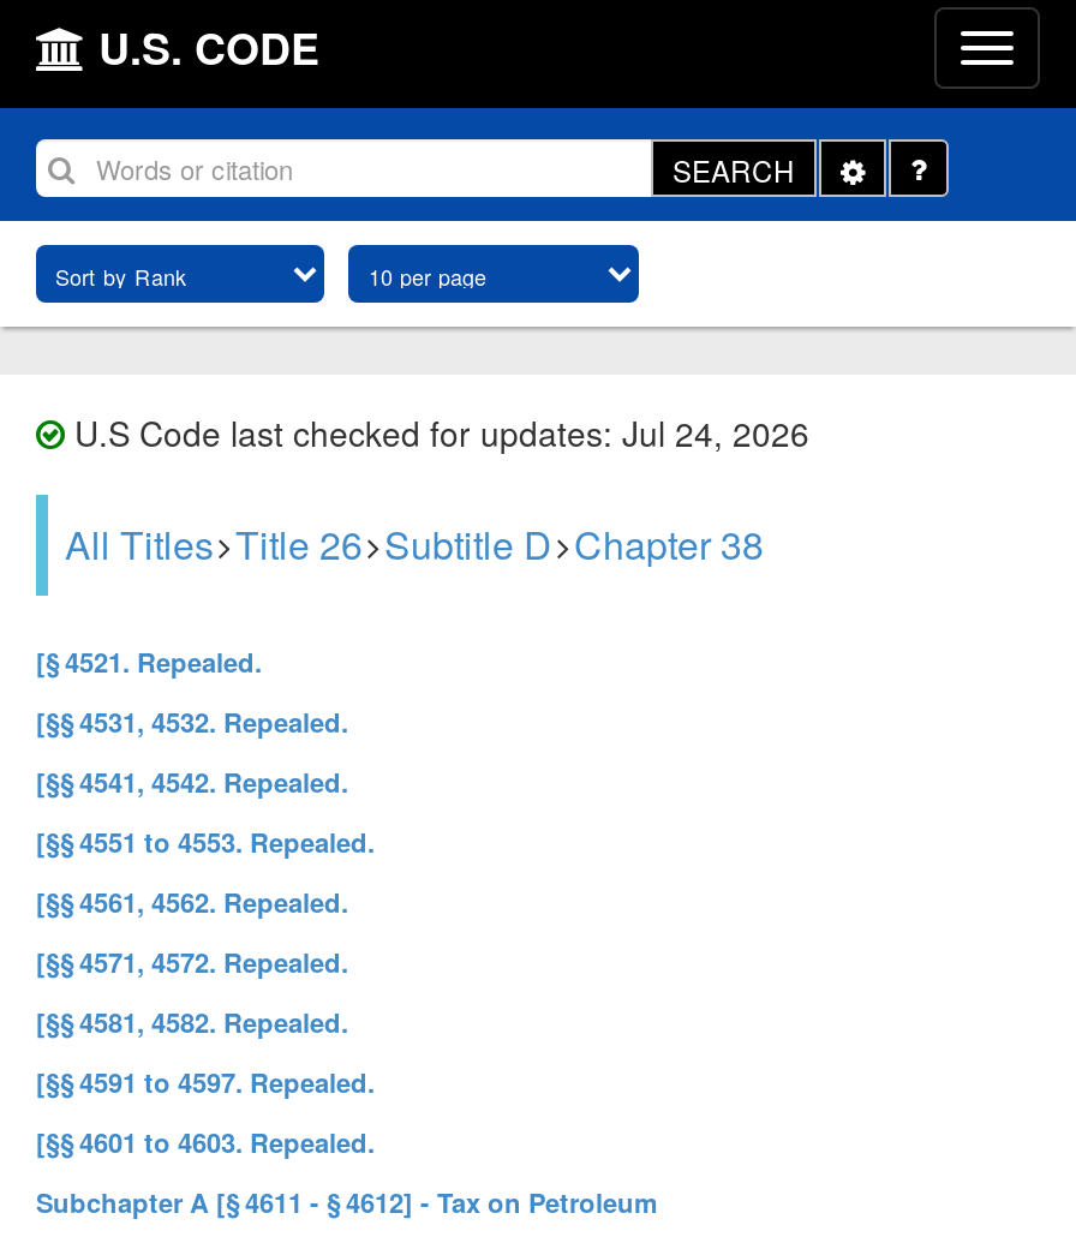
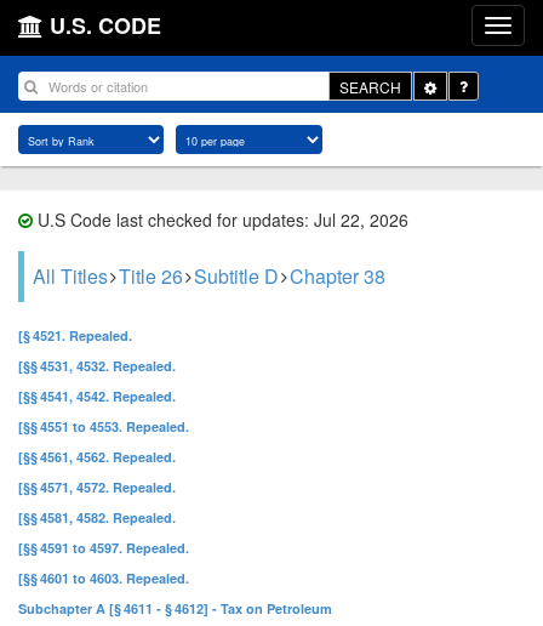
[65,408,809,456] U.S Code last checked for updates: Jul 24, 2026 -> [33,207,408,232] U.S Code last checked for updates: Jul 22, 2026

